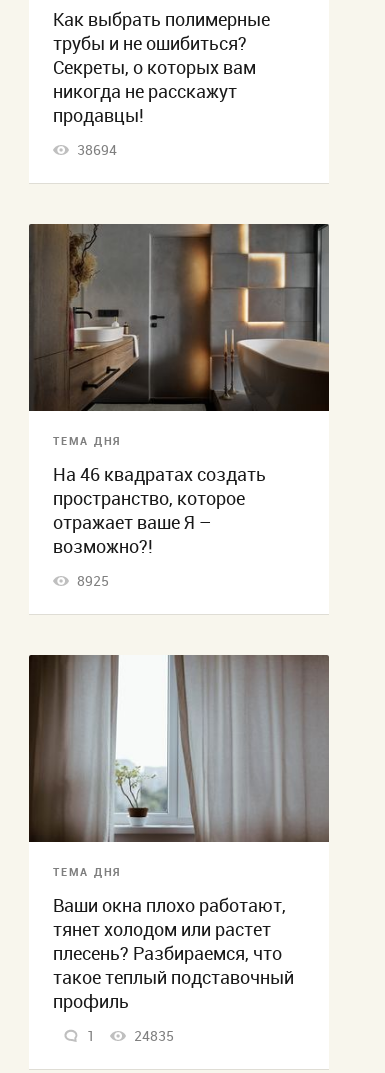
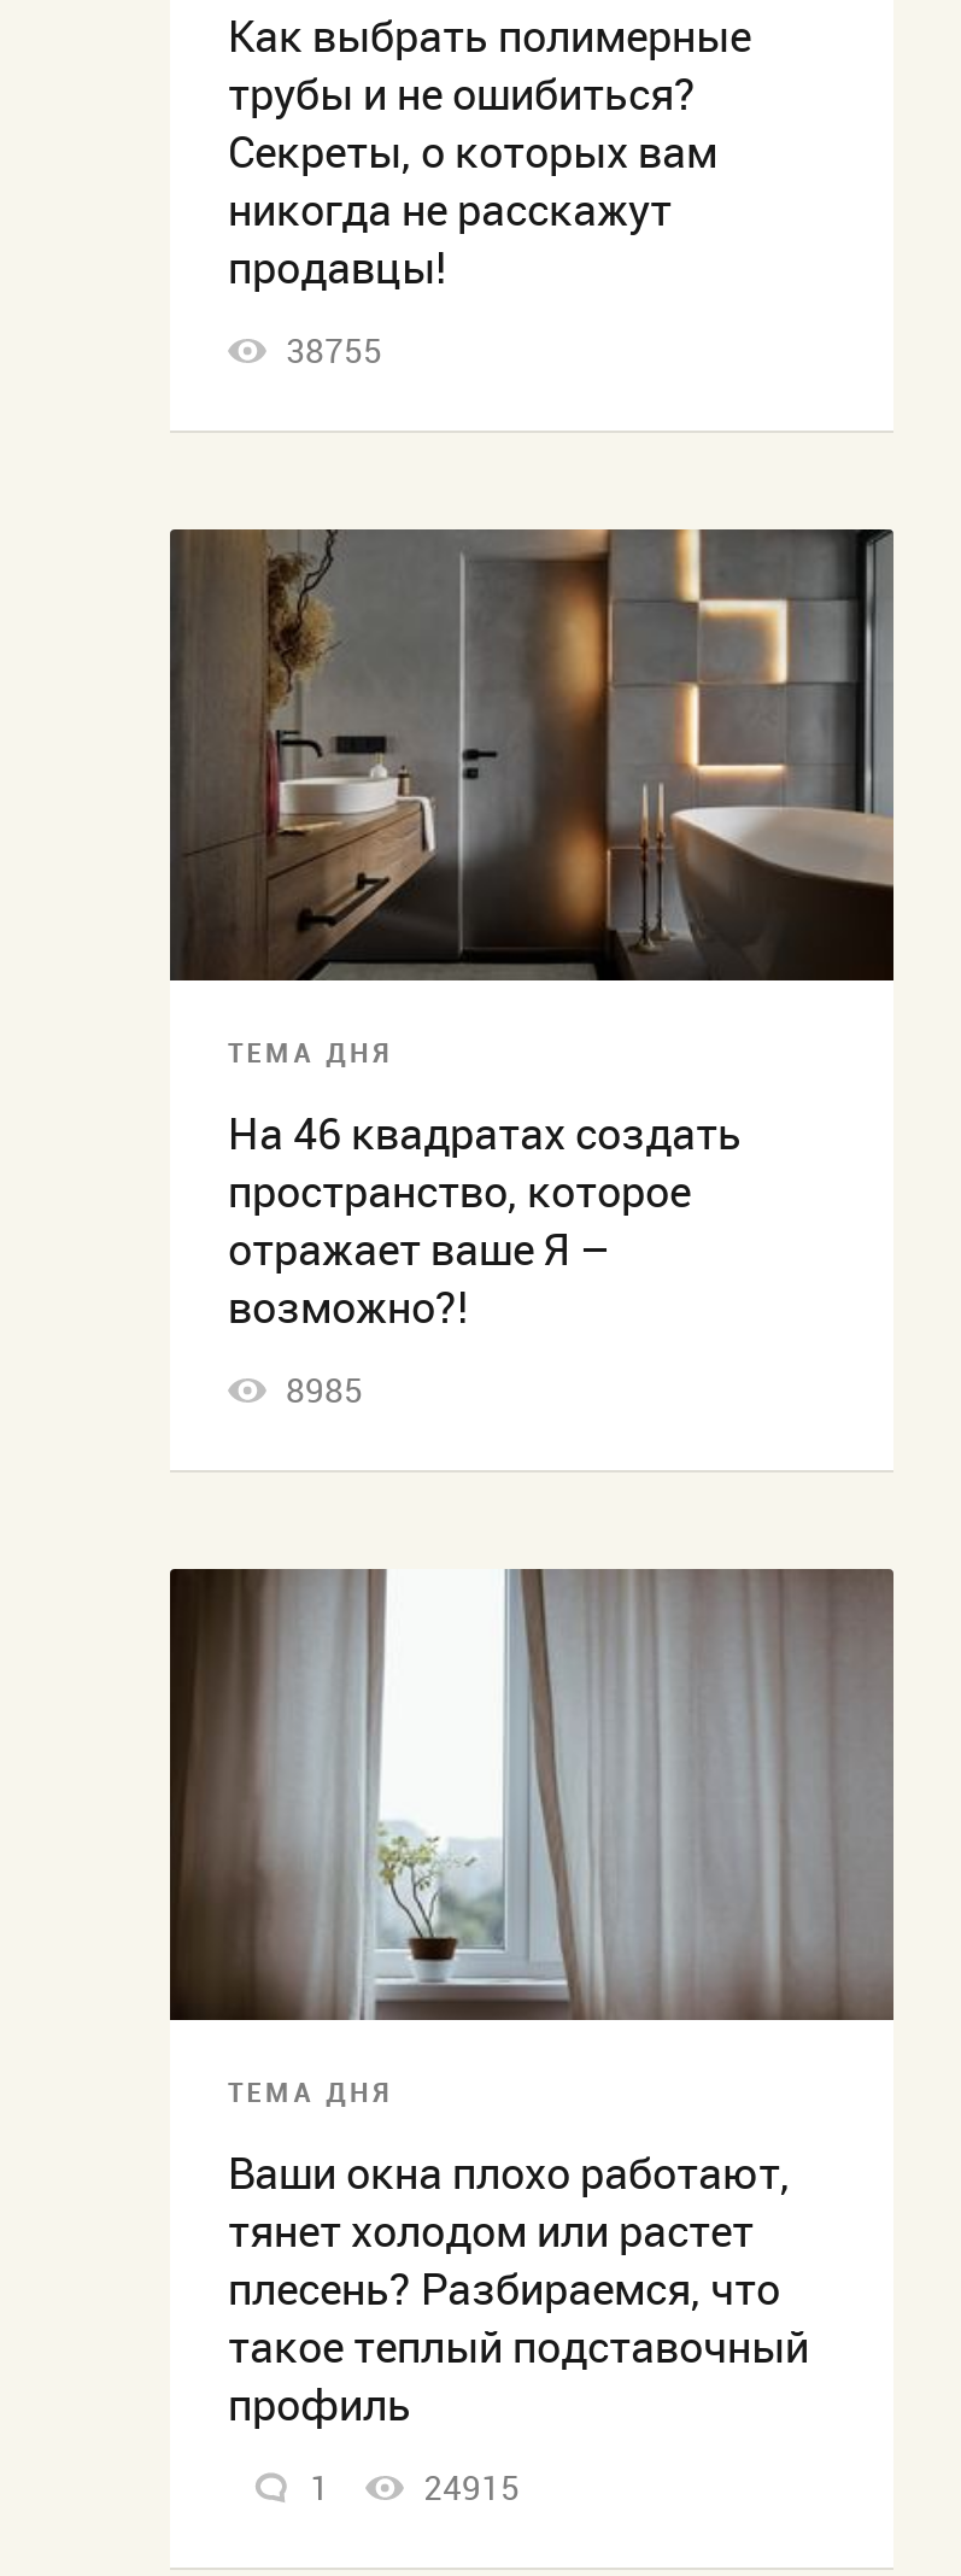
[77,142,117,158] 38694 -> [286,332,382,370] 38755
[77,573,109,589] 8925 -> [286,1371,363,1410] 8985
[134,1028,174,1044] 24835 -> [423,2469,520,2507] 24915

